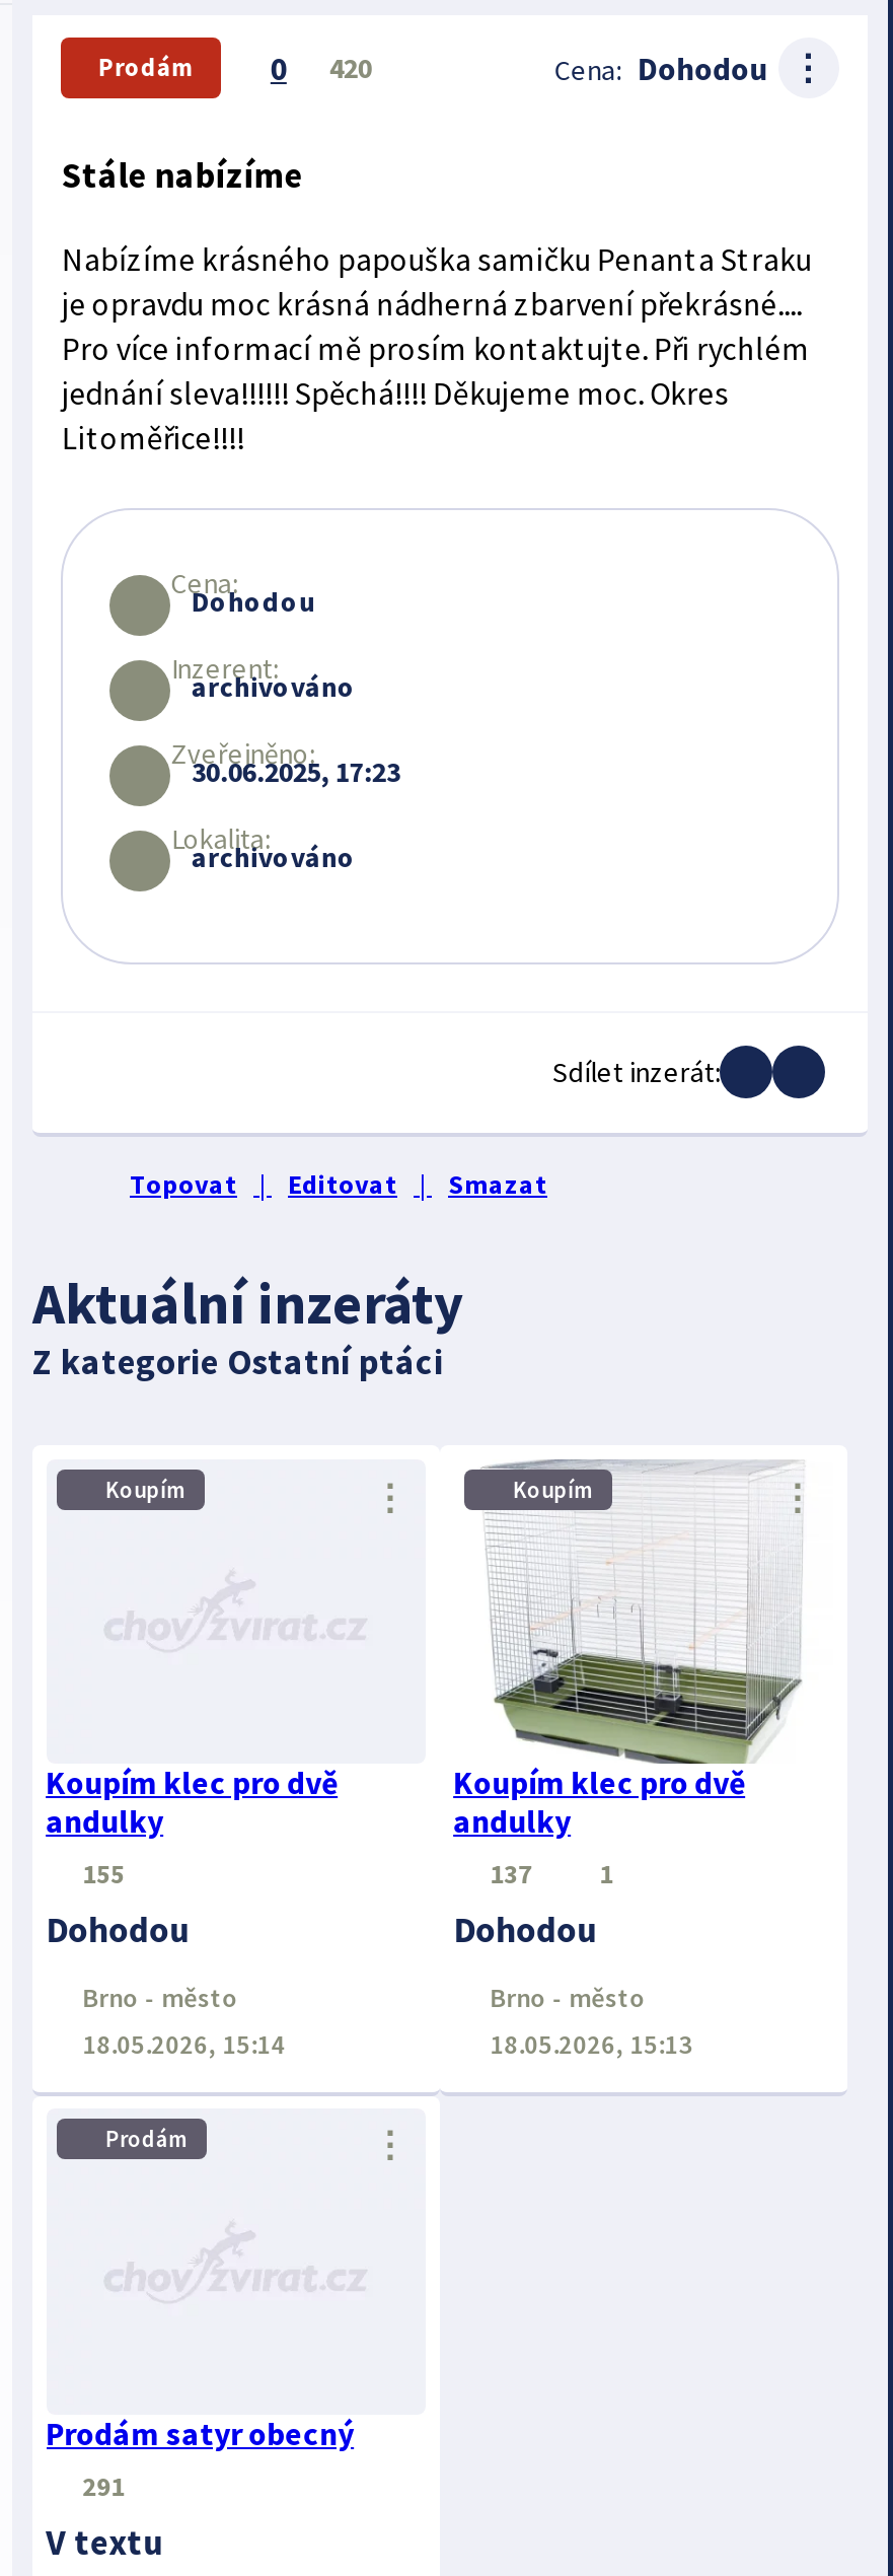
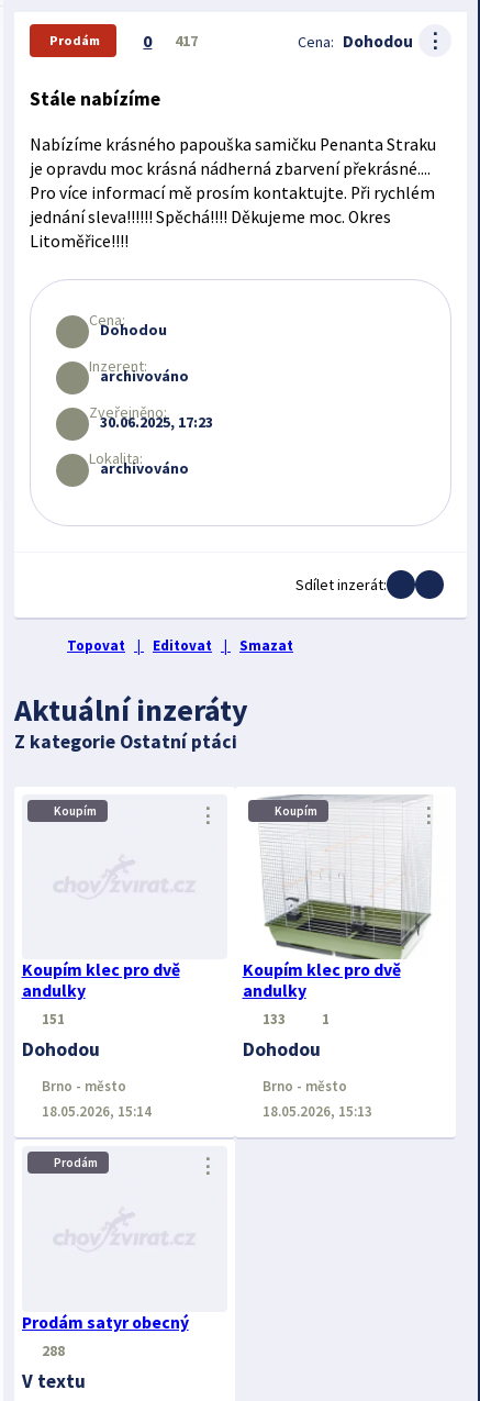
[270,49,372,87] 0 420 -> [143,30,198,51] 0 417
[76,1858,125,1892] 155 -> [38,1010,64,1029] 151
[484,1858,613,1892] 137 1 -> [259,1010,329,1029] 133 1
[76,2469,125,2503] 291 -> [38,1341,64,1360] 288

